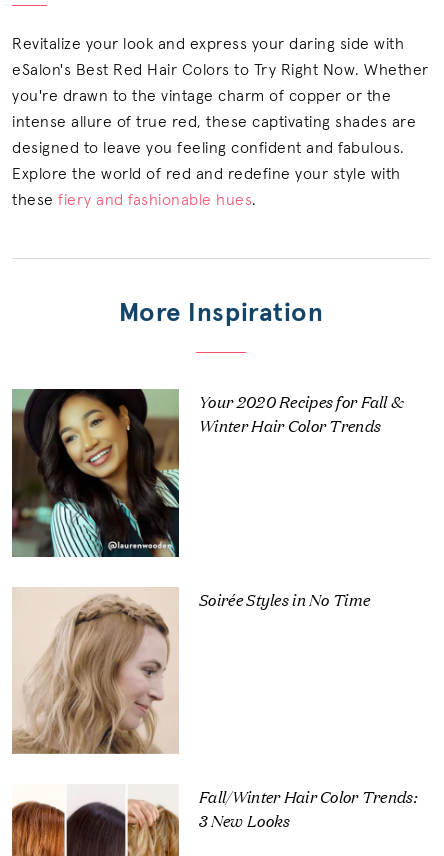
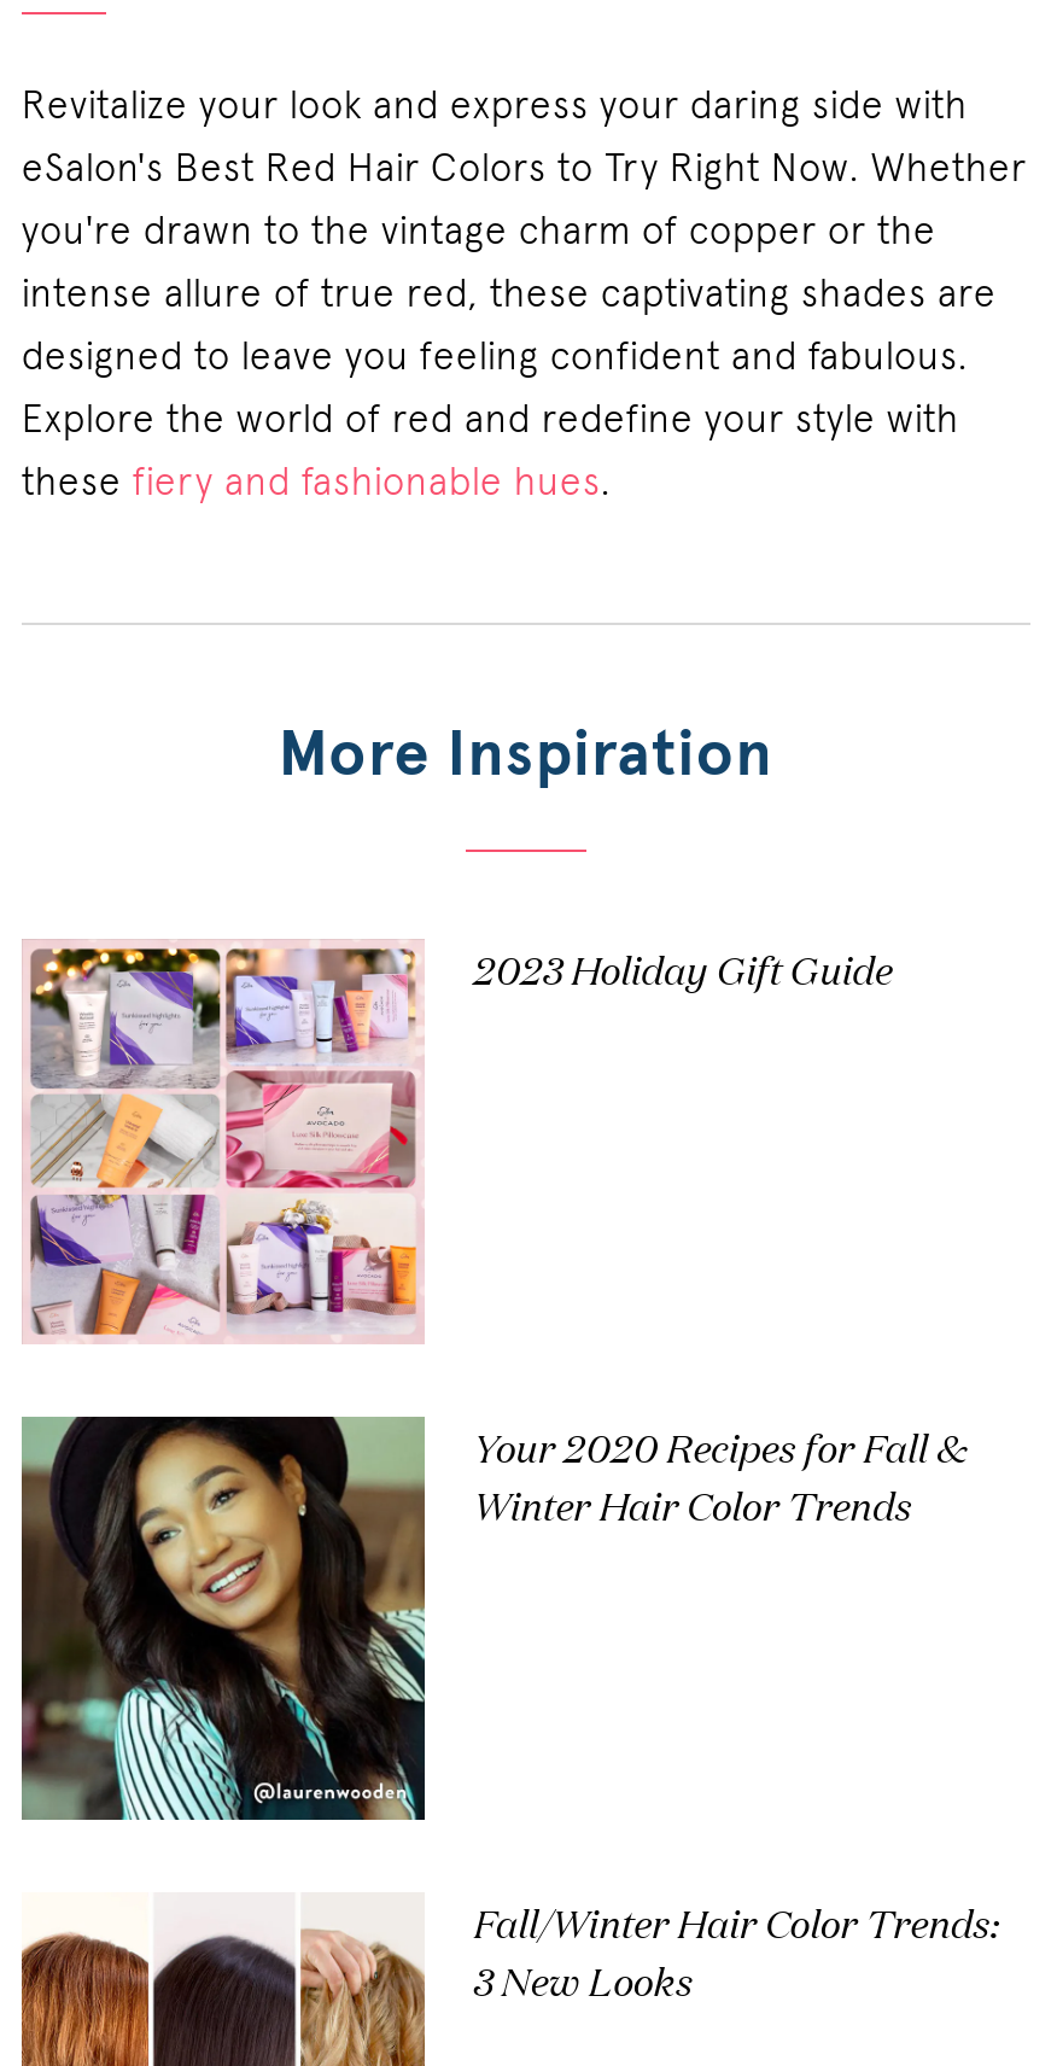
none -> [22,941,893,1344] [image] | 2023 Holiday Gift Guide
moved [10,390,404,559] -> [17,1417,968,1825]: [image] | Your 2020 Recipes for Fall & | Winter Hair Color Trends
[12,587,370,755] [image] | Soirée Styles in No Time -> none

